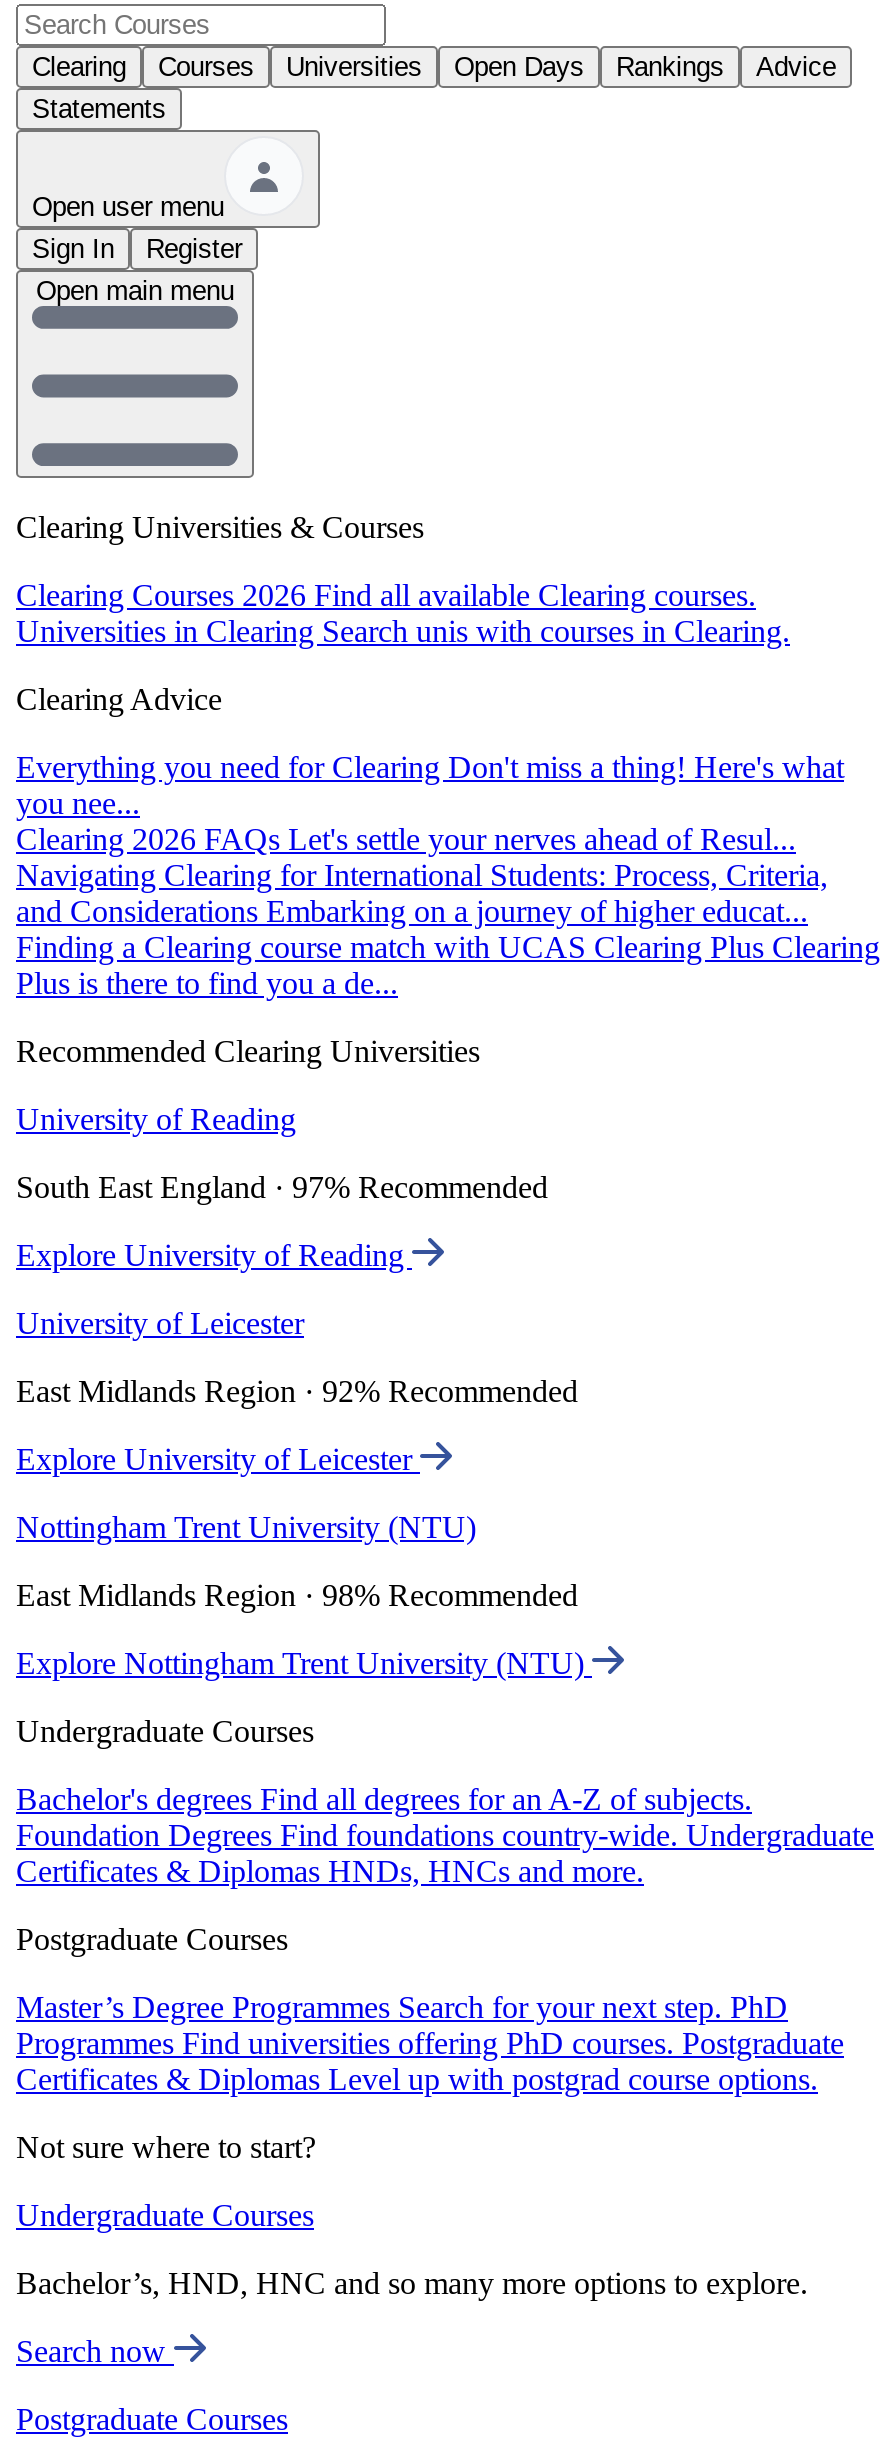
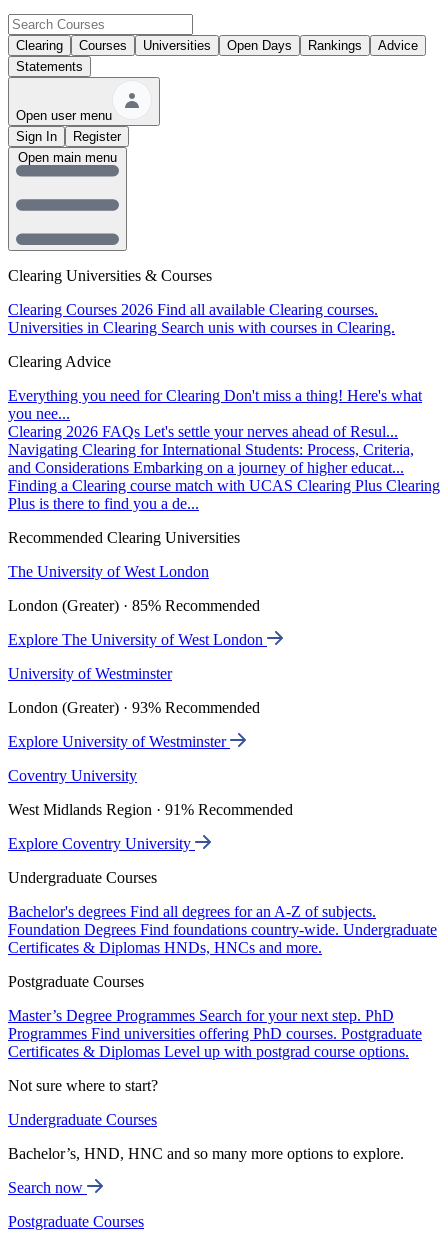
[16,1102,296,1136] University of Reading -> [8,563,209,580] The University of West London
[16,1170,548,1204] South East England · 97% Recommended -> [8,597,260,614] London (Greater) · 85% Recommended
[16,1238,412,1272] Explore University of Reading -> [8,631,267,648] Explore The University of West London
[16,1306,304,1340] University of Leicester -> [8,665,172,682] University of Westminster
[16,1374,578,1408] East Midlands Region · 92% Recommended -> [8,699,260,716] London (Greater) · 93% Recommended
[16,1442,420,1476] Explore University of Leicester -> [8,733,230,750] Explore University of Westminster
[16,1510,476,1544] Nottingham Trent University (NTU) -> [8,767,137,784] Coventry University
[16,1578,578,1612] East Midlands Region · 98% Recommended -> [8,801,293,818] West Midlands Region · 91% Recommended
[16,1646,592,1680] Explore Nottingham Trent University (NTU) -> [8,835,195,852] Explore Coventry University

